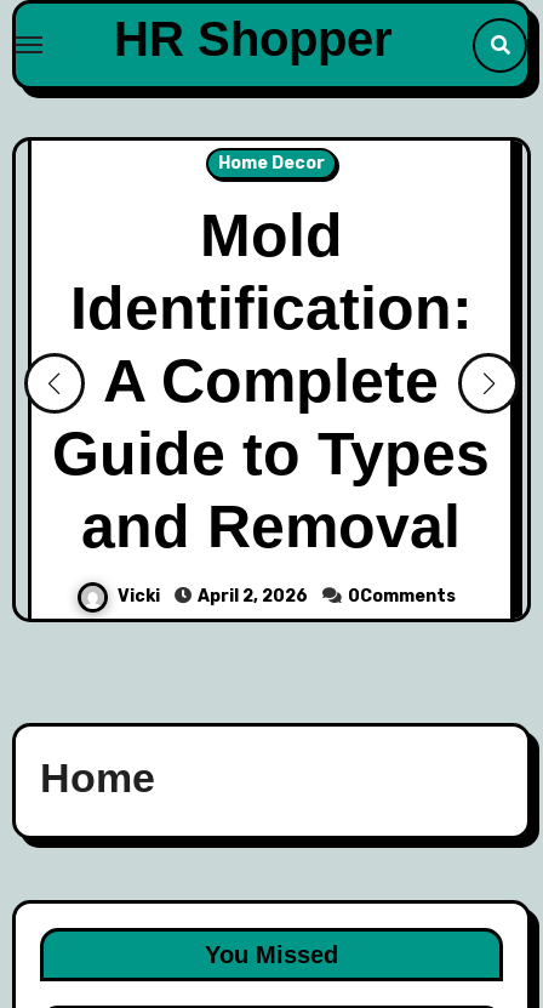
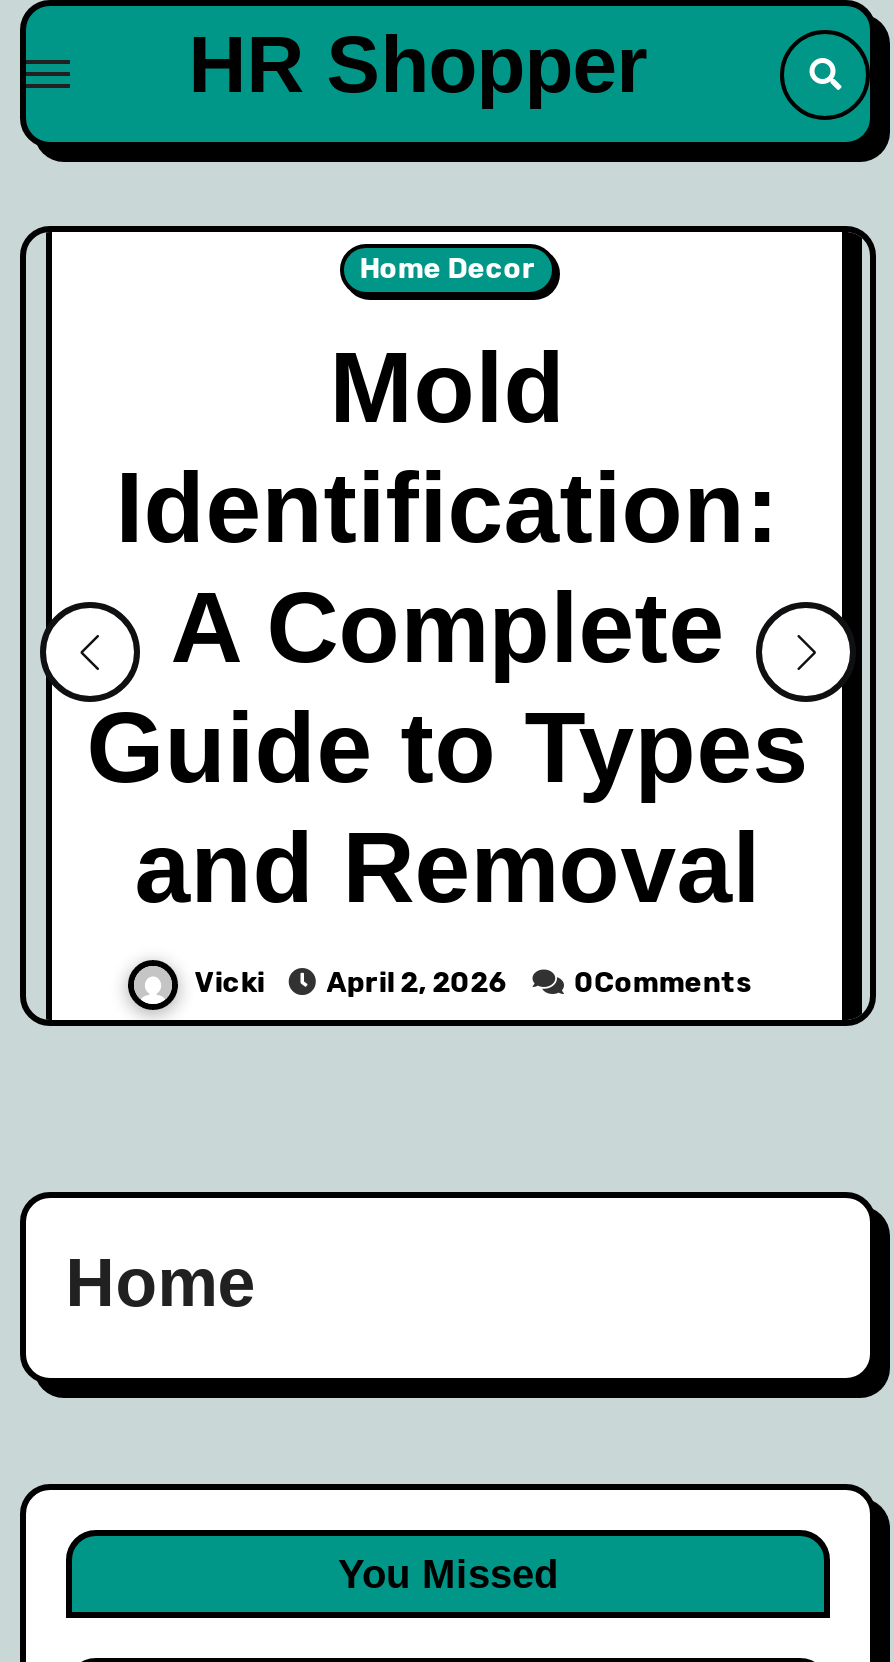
[23,352,86,425] [image] -> [38,582,142,704] [image]
[457,352,516,425] [image] -> [754,582,852,704] [image]

